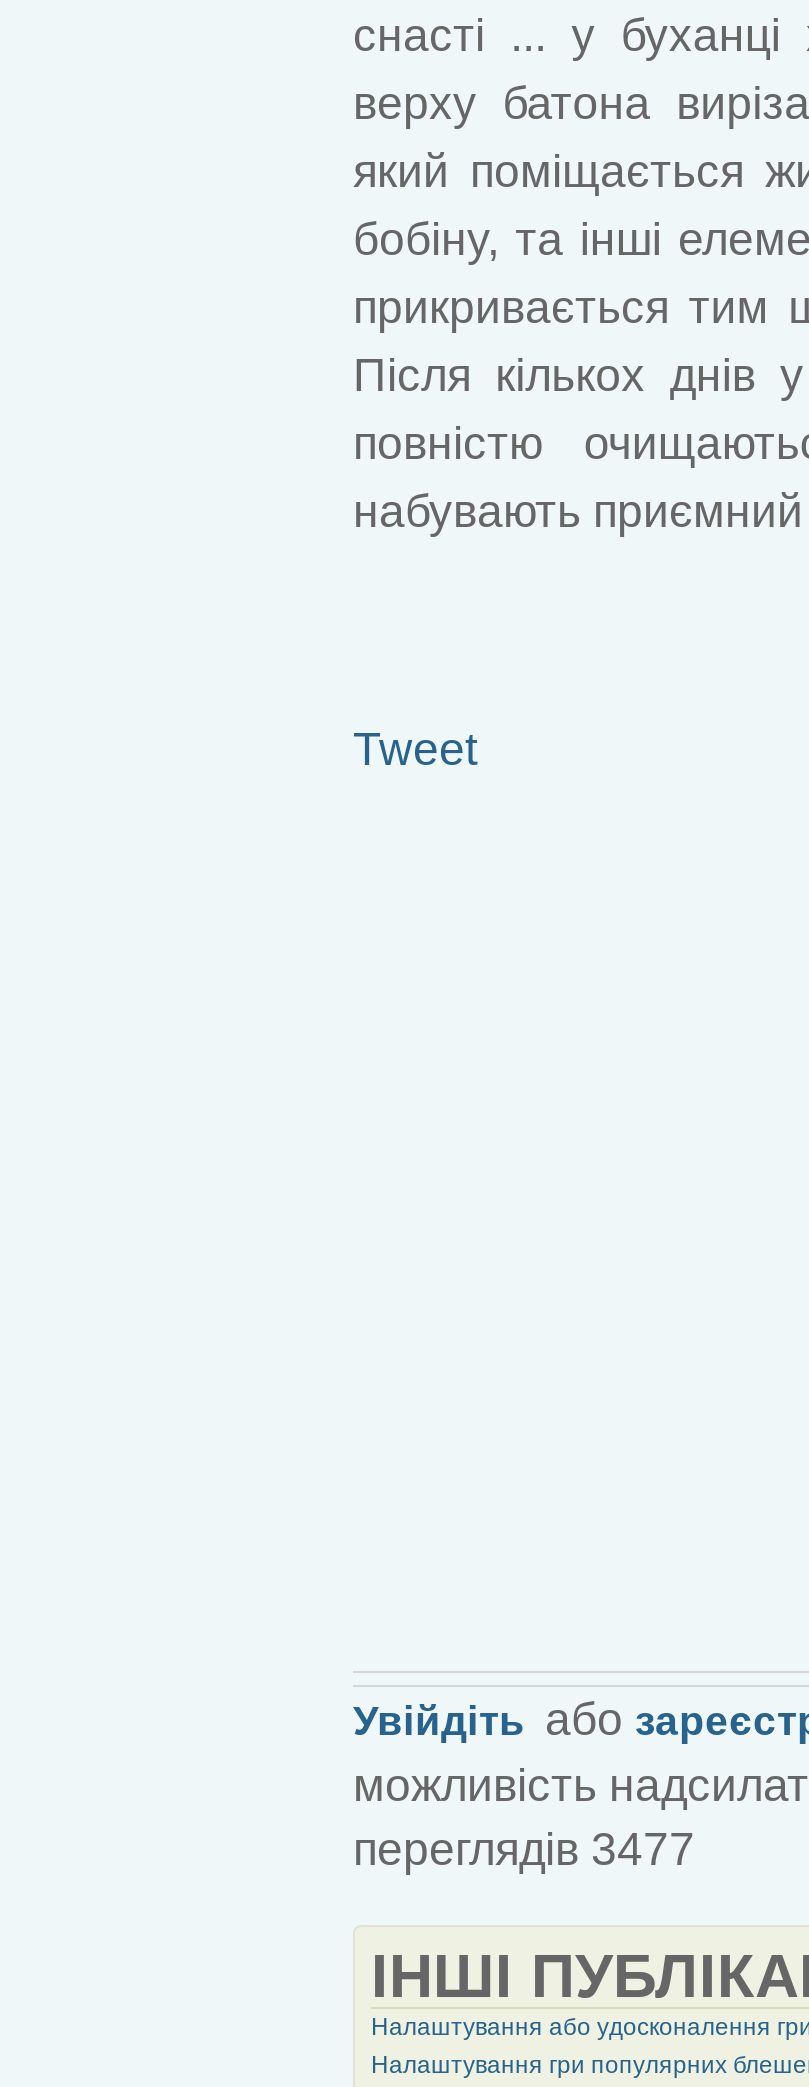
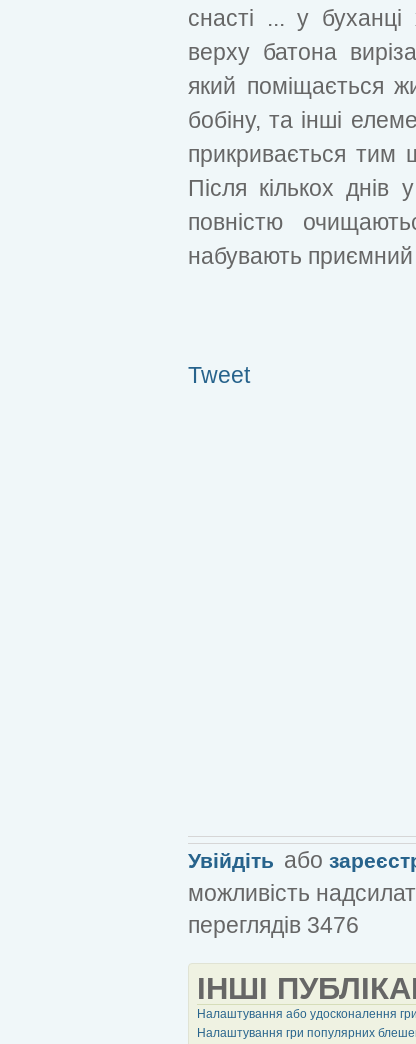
[353,1823,695,1875] переглядів 3477 -> [188,912,359,938] переглядів 3476

